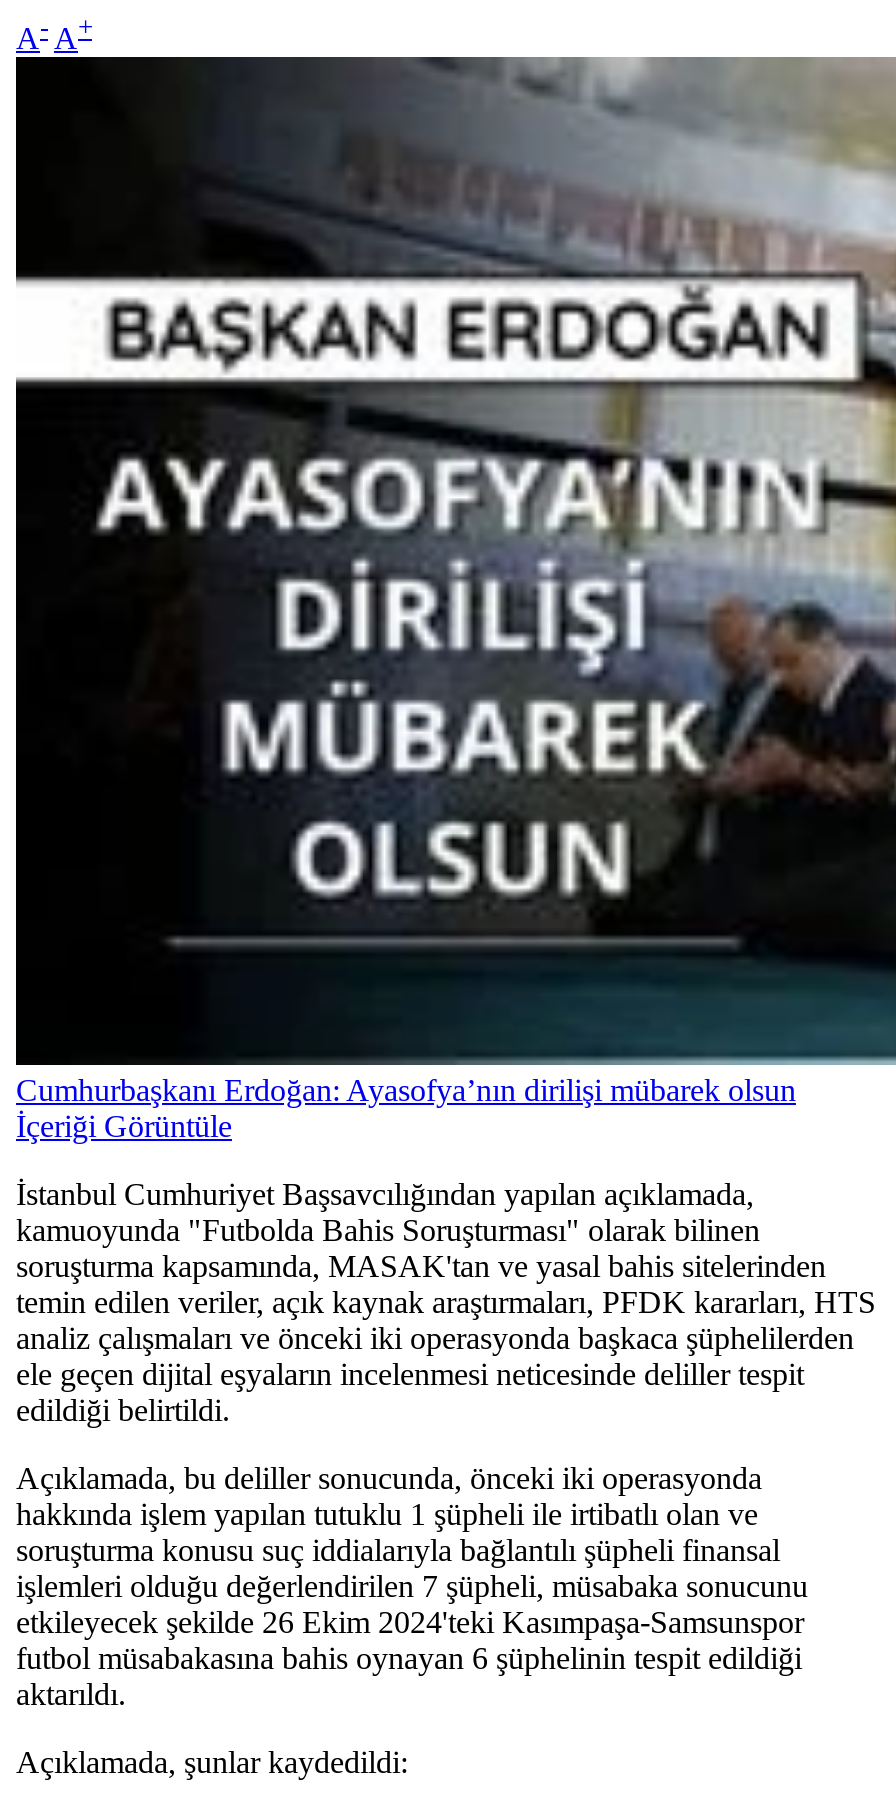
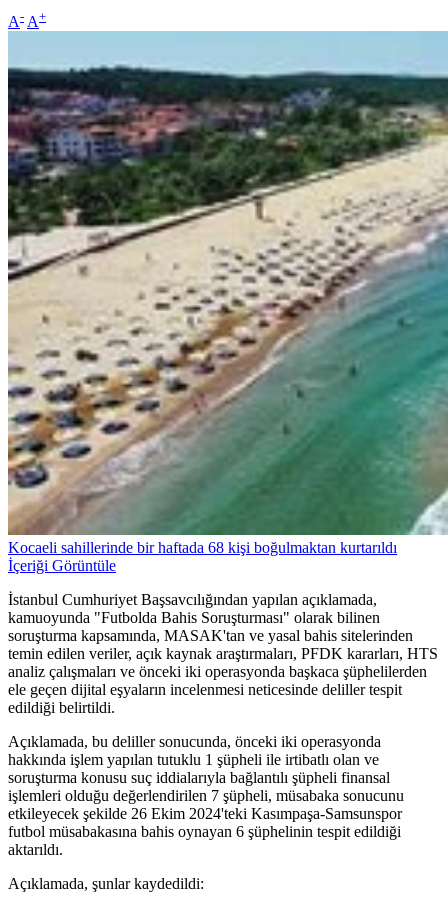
[14,55,890,1108] [image] | Cumhurbaşkanı Erdoğan: Ayasofya’nın dirilişi mübarek olsun -> [7,31,445,556] [image] | Kocaeli sahillerinde bir haftada 68 kişi boğulmaktan kurtarıldı

